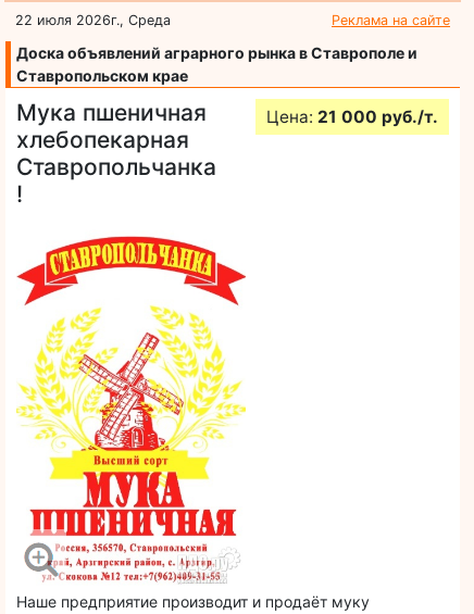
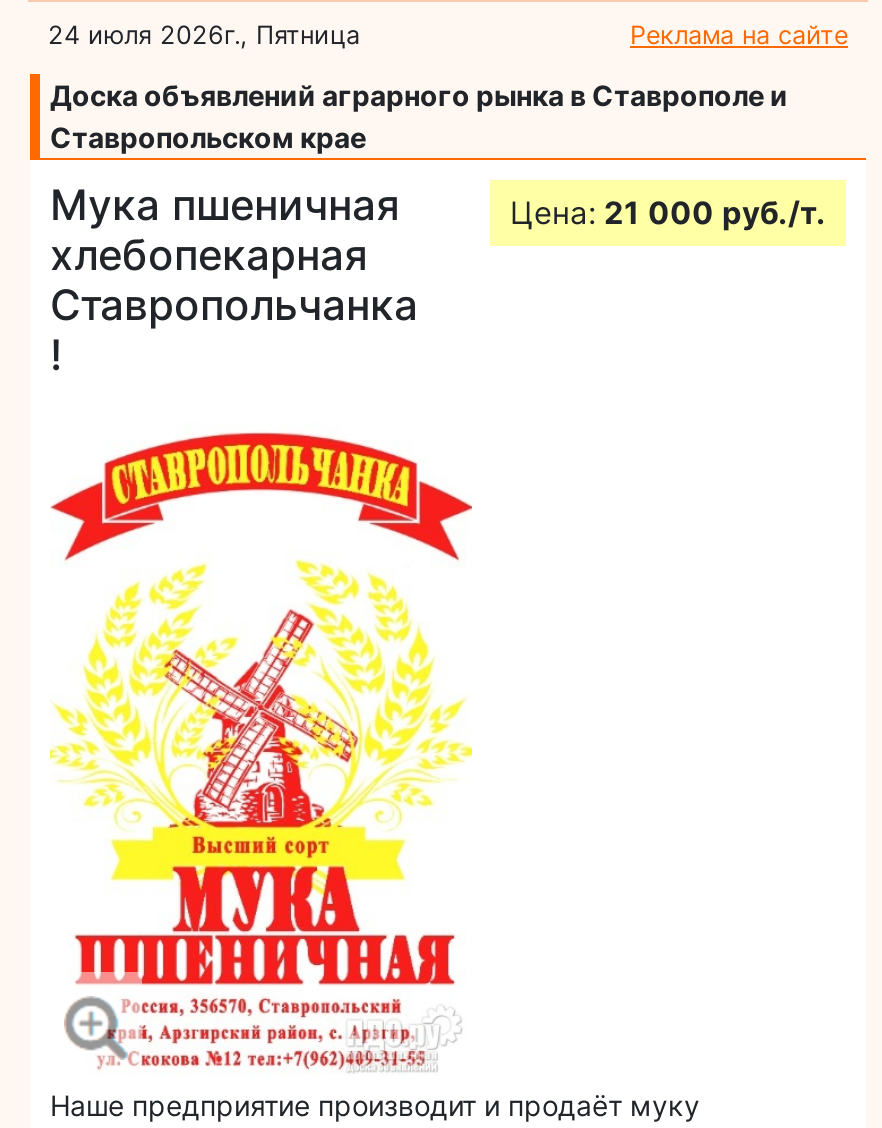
[15,12,171,28] 22 июля 2026г., Среда -> [48,19,360,49] 24 июля 2026г., Пятница

